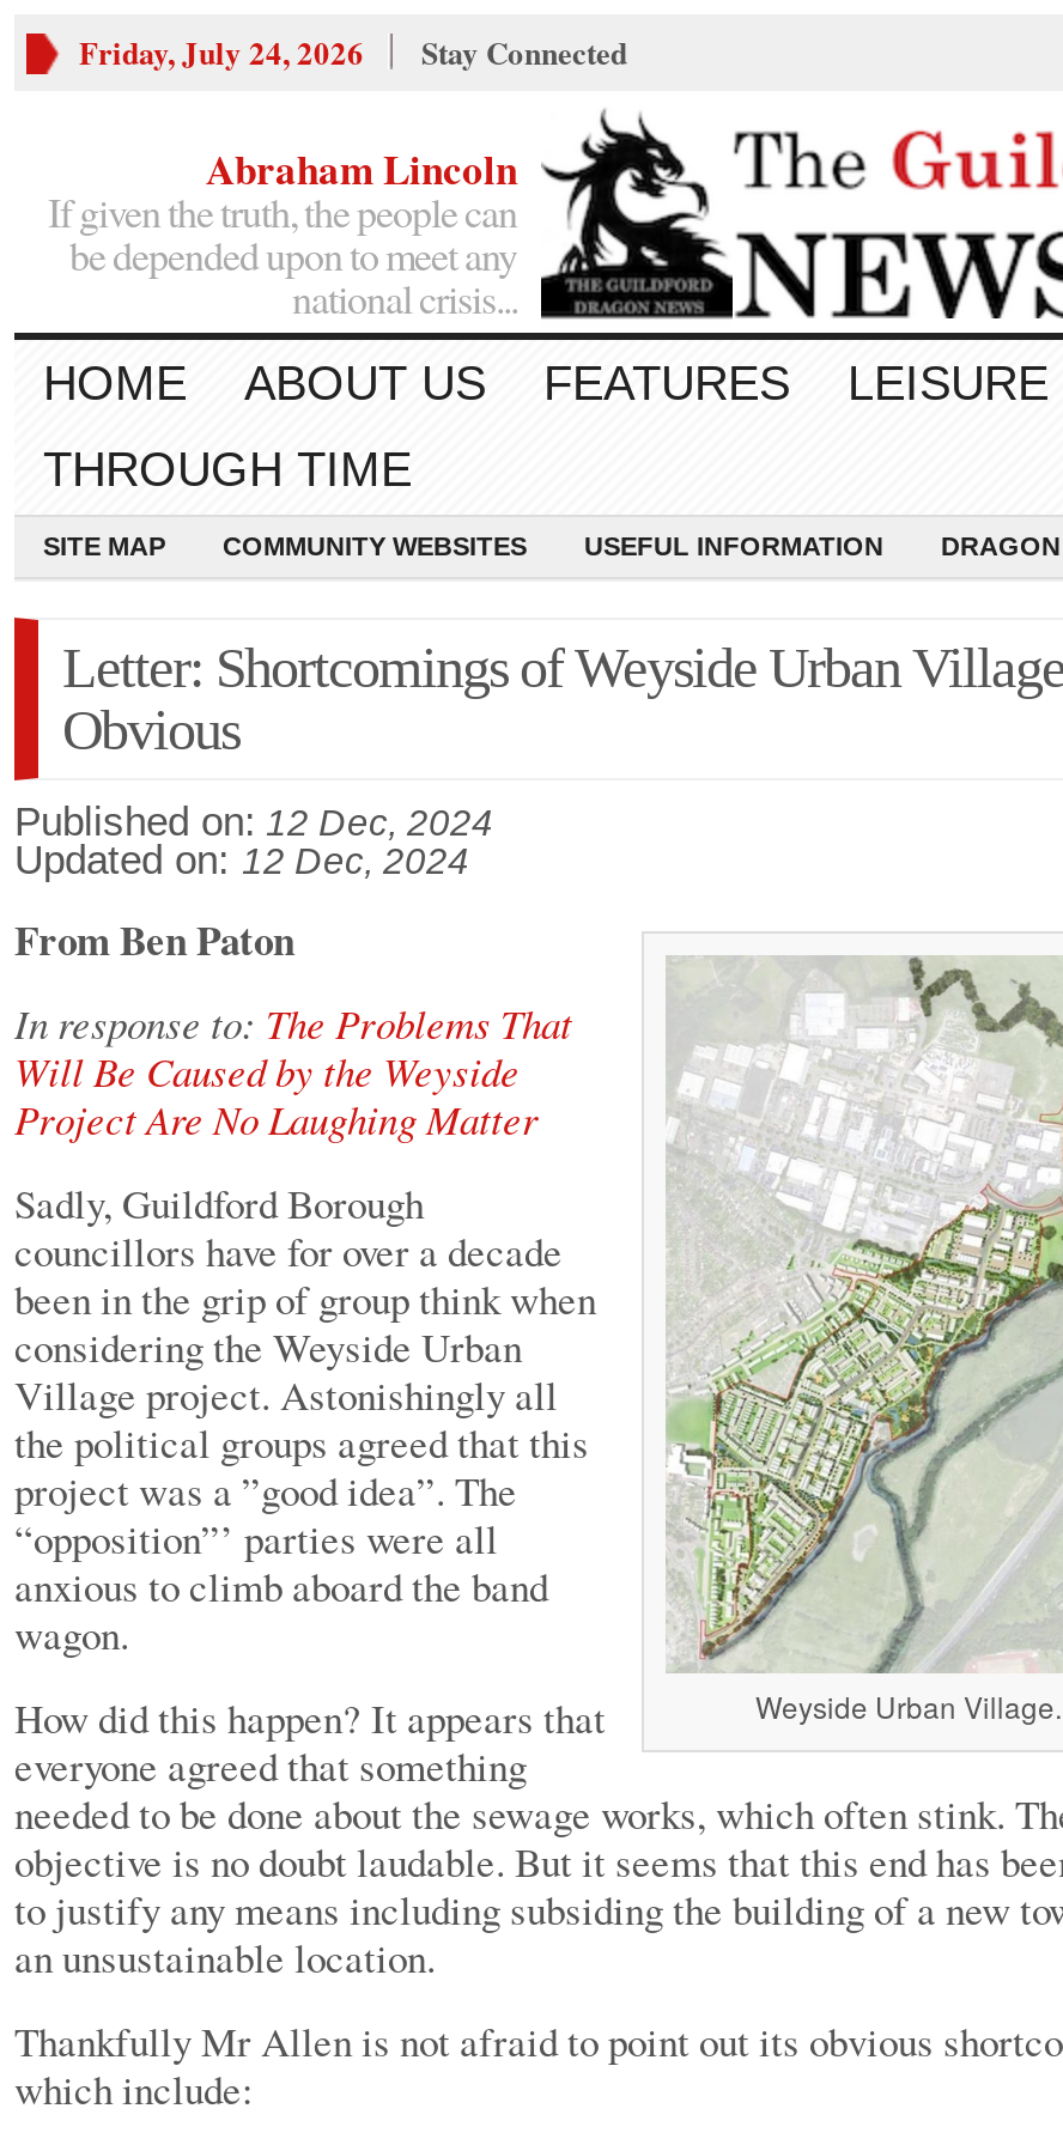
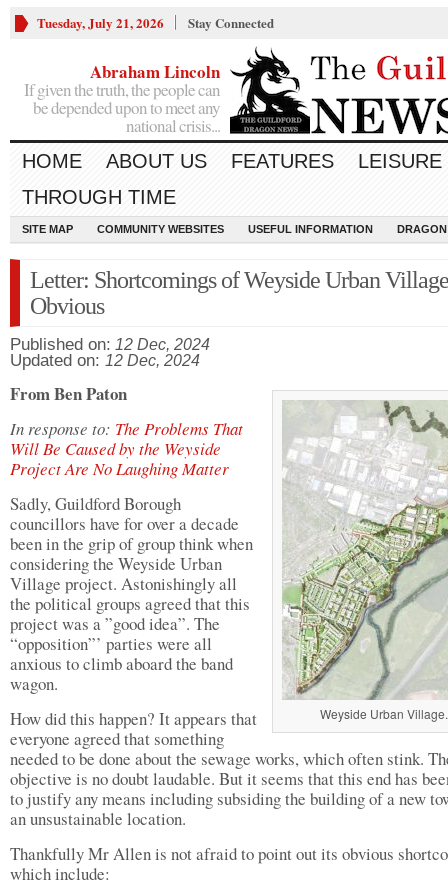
[79,29,627,74] Friday, July 24, 2026 Stay Connected -> [37,13,274,32] Tuesday, July 21, 2026 Stay Connected

